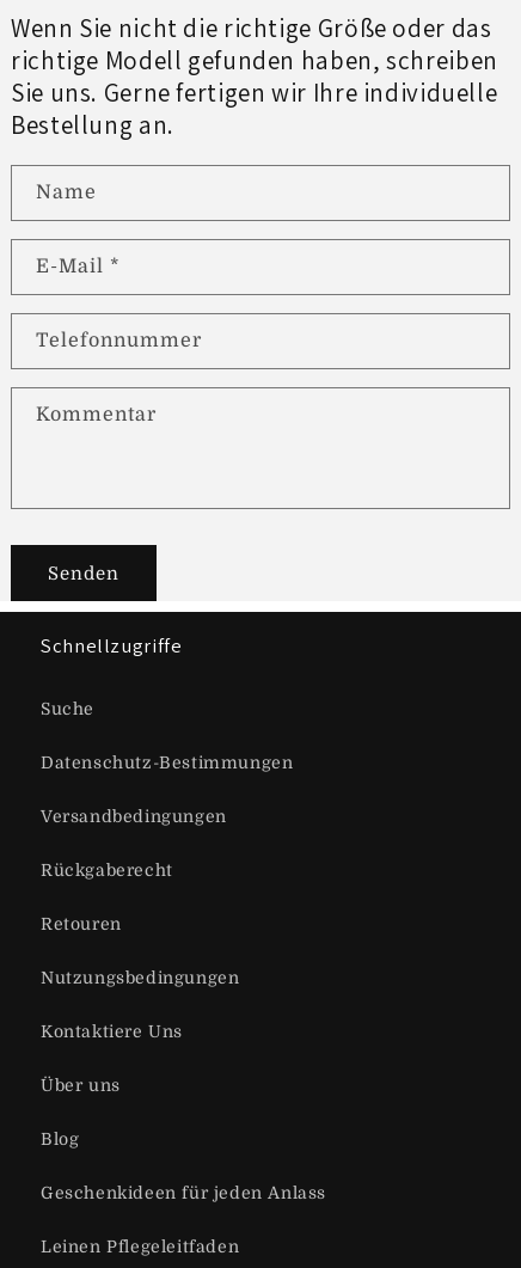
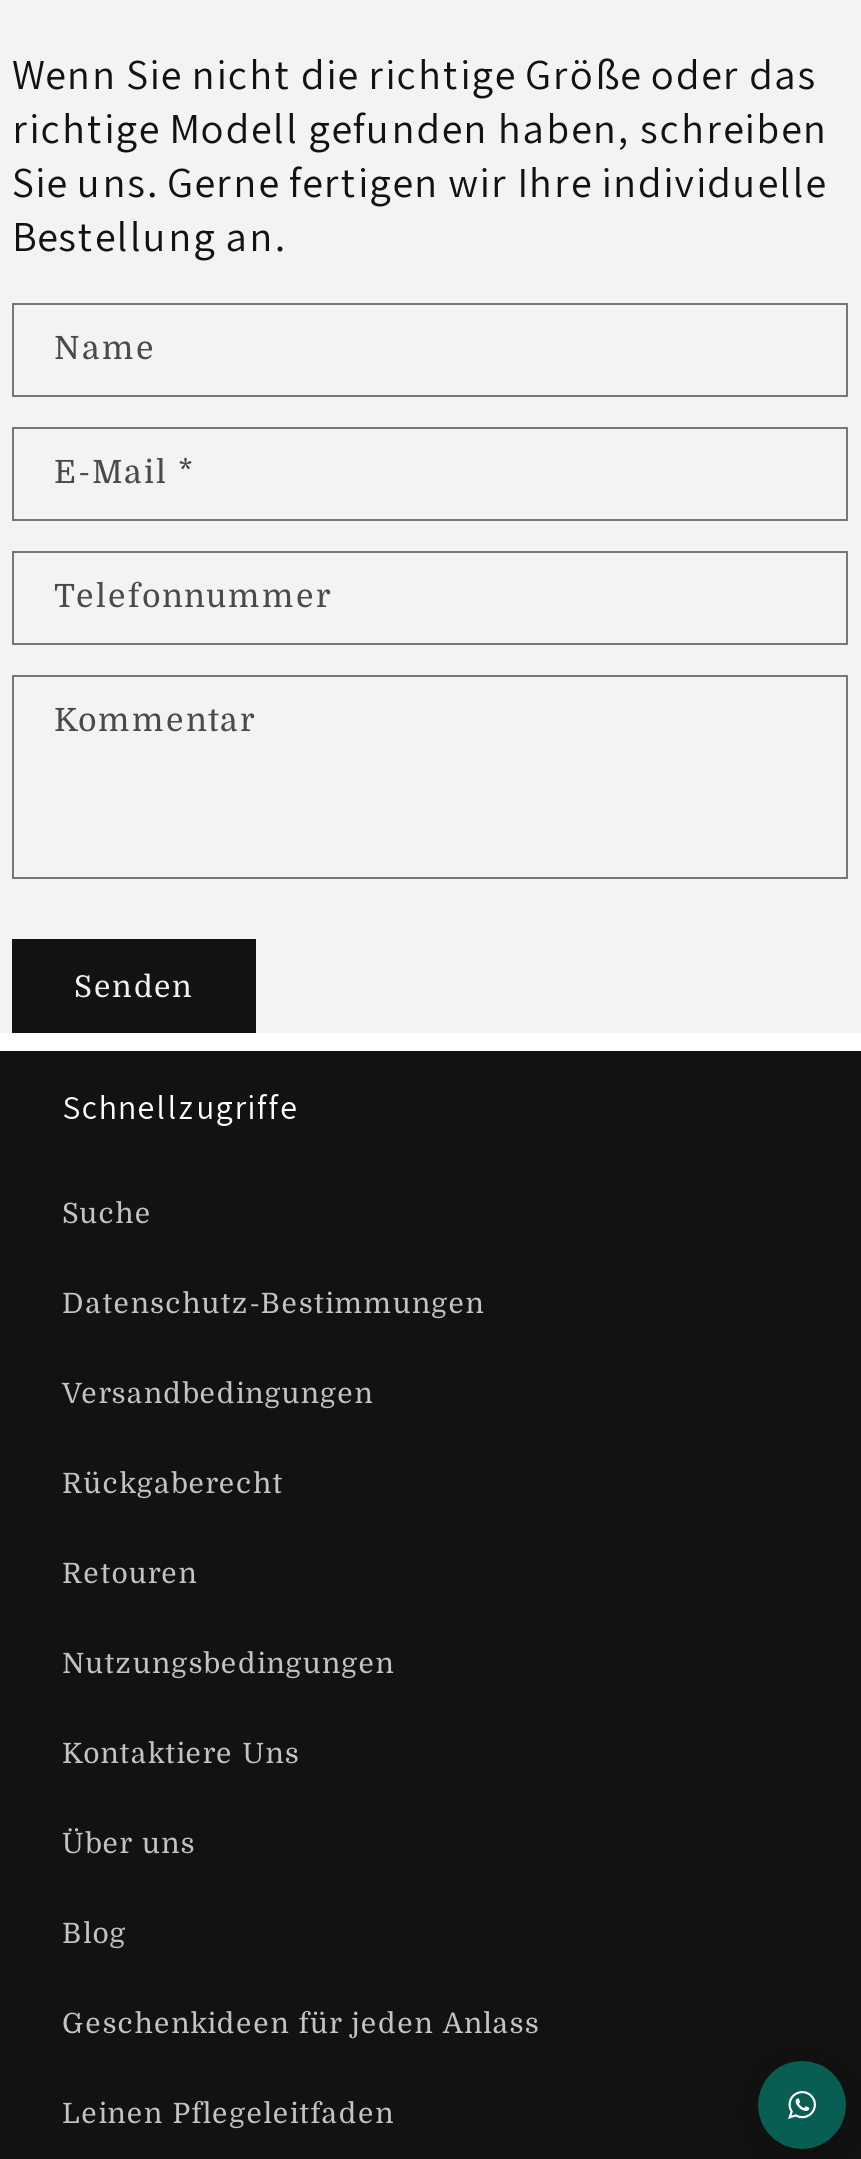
none -> [758,2061,846,2149] [image]

